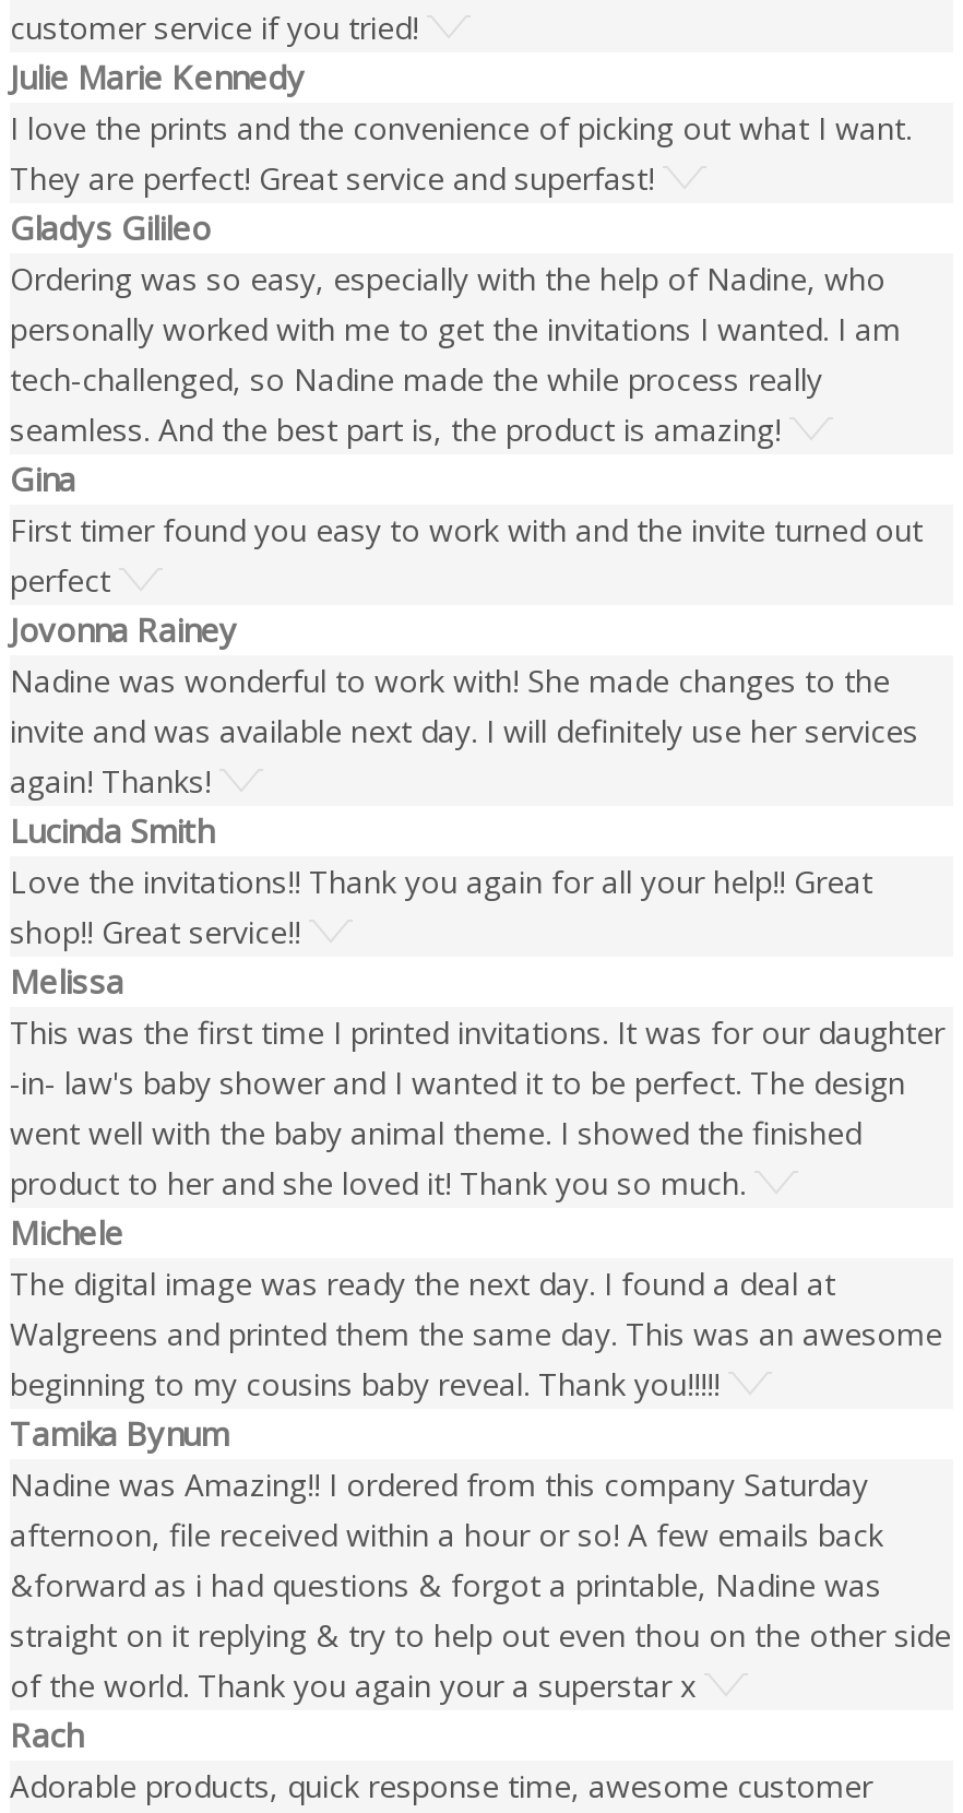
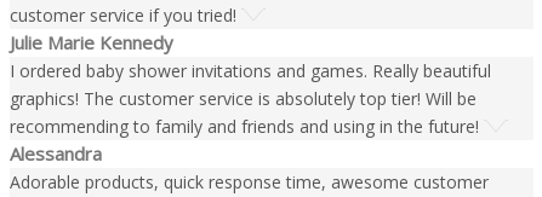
[10,108,951,1757] I love the prints and the convenience of picking out what I want. | They are perfect! Great service and superfast! | Gladys Gilileo | Ordering was so easy, especially with the help of Nadine, who | personally worked with me to get the invitations I wanted. I am | tech-challenged, so Nadine made the while process really | seamless. And the best part is, the product is amazing! | Gina | First timer found you easy to work with and the invite turned out | perfect | Jovonna Rainey | Nadine was wonderful to work with! She made changes to the | invite and was available next day. I will definitely use her services | again! Thanks! | Lucinda Smith | Love the invitations!! Thank you again for all your help!! Great | shop!! Great service!! | Melissa | This was the first time I printed invitations. It was for our daughter | -in- law's baby shower and I wanted it to be perfect. The design | went well with the baby animal theme. I showed the finished | product to her and she loved it! Thank you so much. | Michele | The digital image was ready the next day. I found a deal at | Walgreens and printed them the same day. This was an awesome | beginning to my cousins baby reveal. Thank you!!!!! | Tamika Bynum | Nadine was Amazing!! I ordered from this company Saturday | afternoon, file received within a hour or so! A few emails back | &forward as i had questions & forgot a printable, Nadine was | straight on it replying & try to help out even thou on the other side | of the world. Thank you again your a superstar x | Rach -> [10,60,491,166] I ordered baby shower invitations and games. Really beautiful | graphics! The customer service is absolutely top tier! Will be | recommending to family and friends and using in the future! | Alessandra

